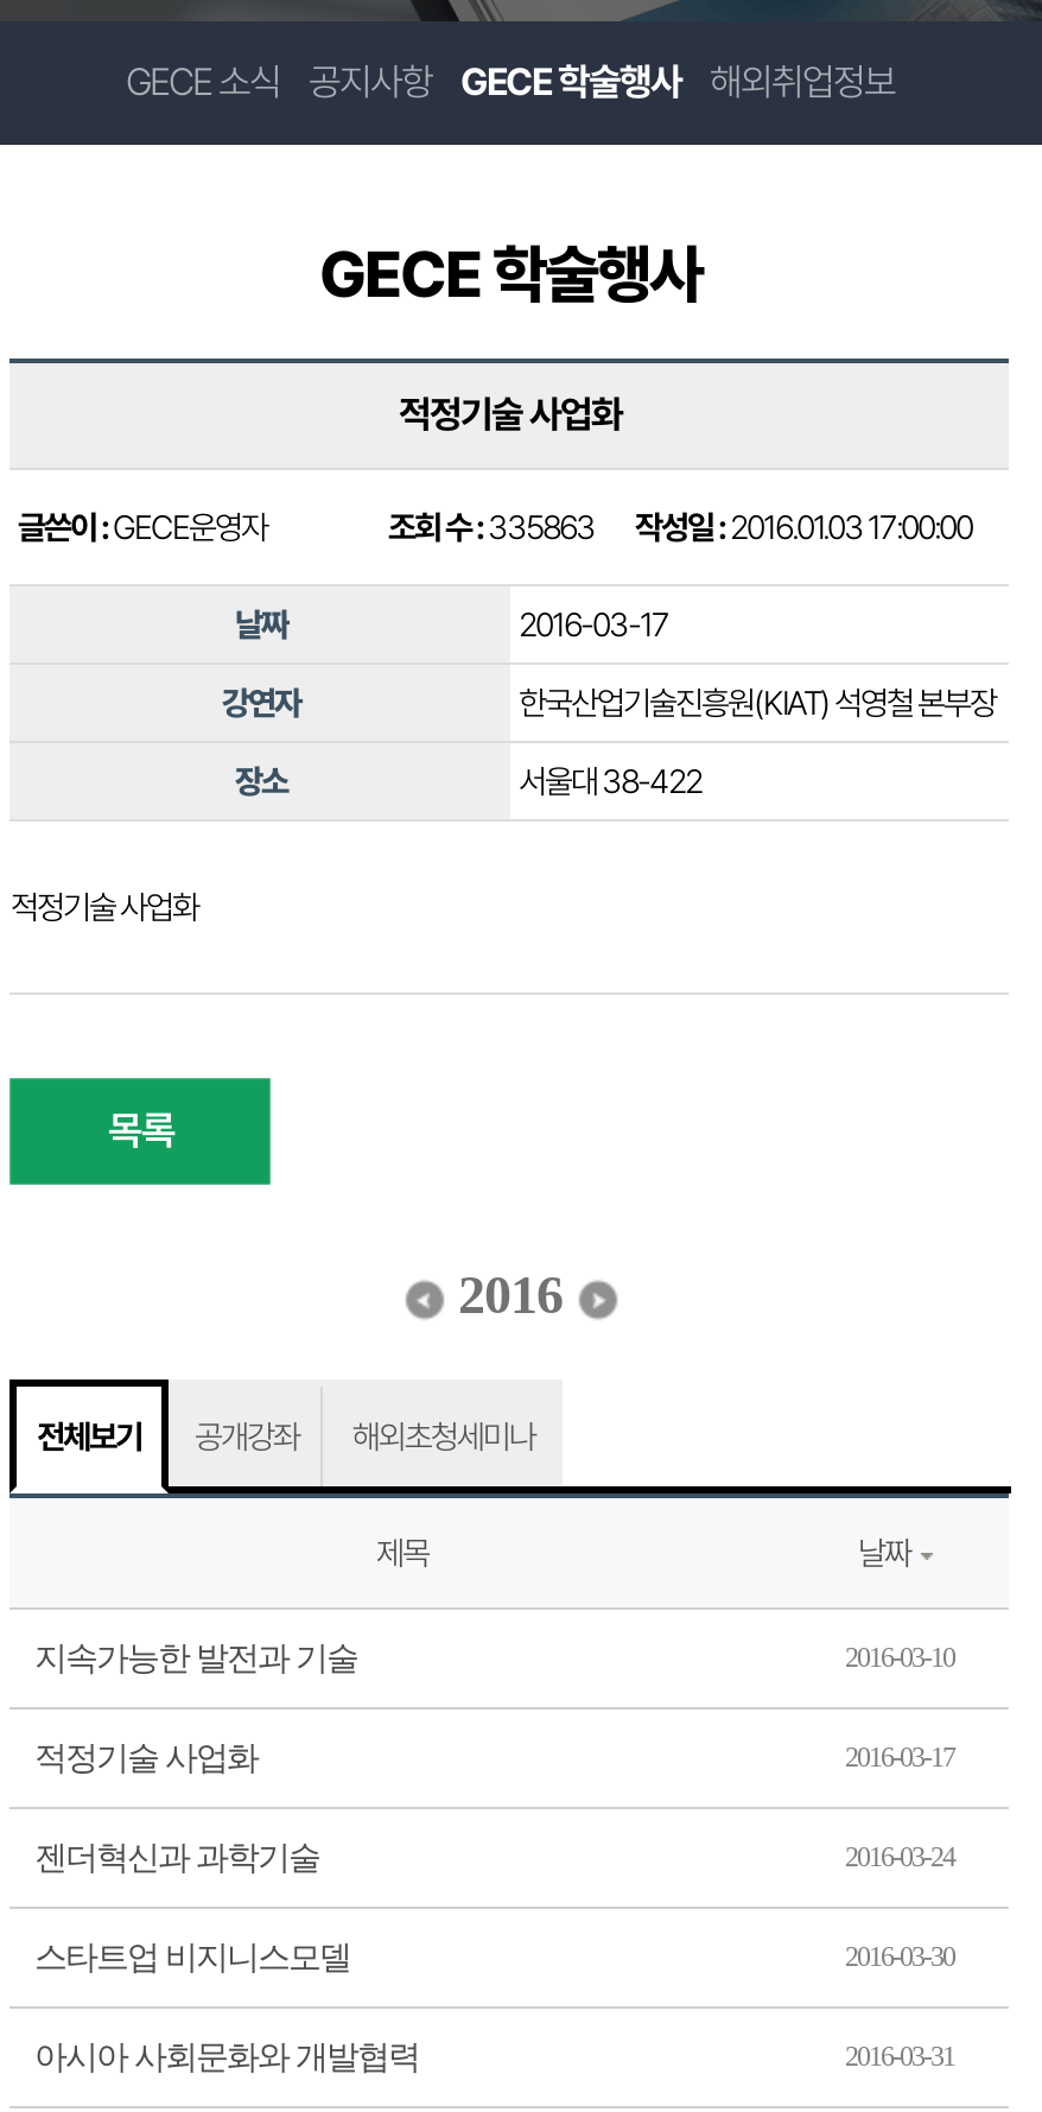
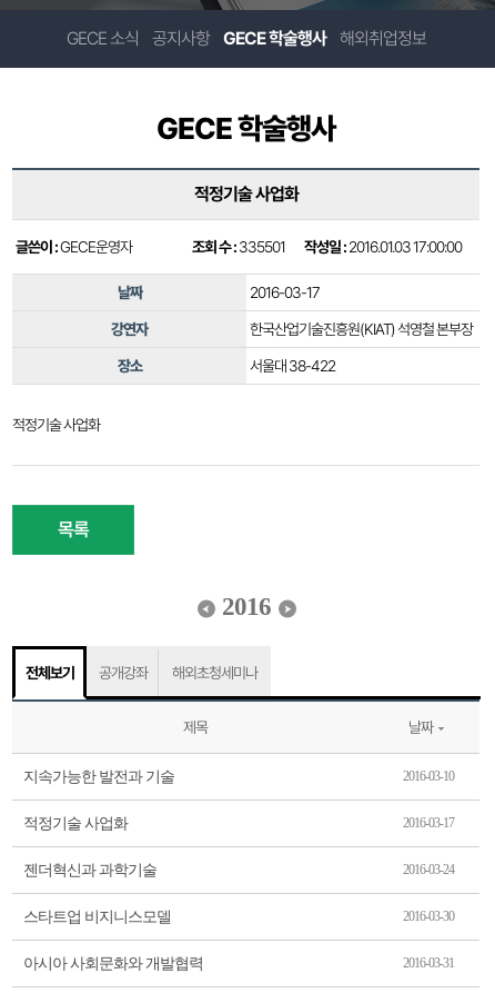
[388,508,972,546] 조회 수 : 335863 작성일 : 2016.01.03 17:00:00 -> [192,238,462,256] 조회 수 : 335501 작성일 : 2016.01.03 17:00:00

